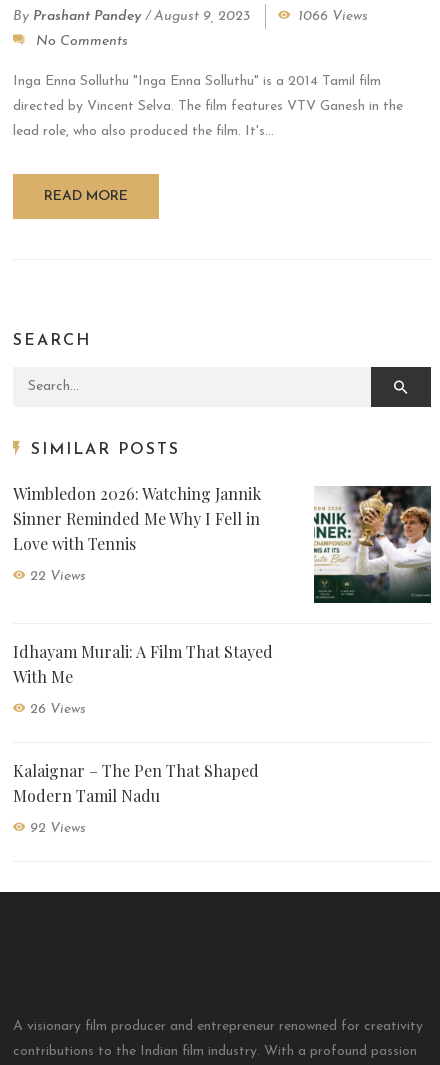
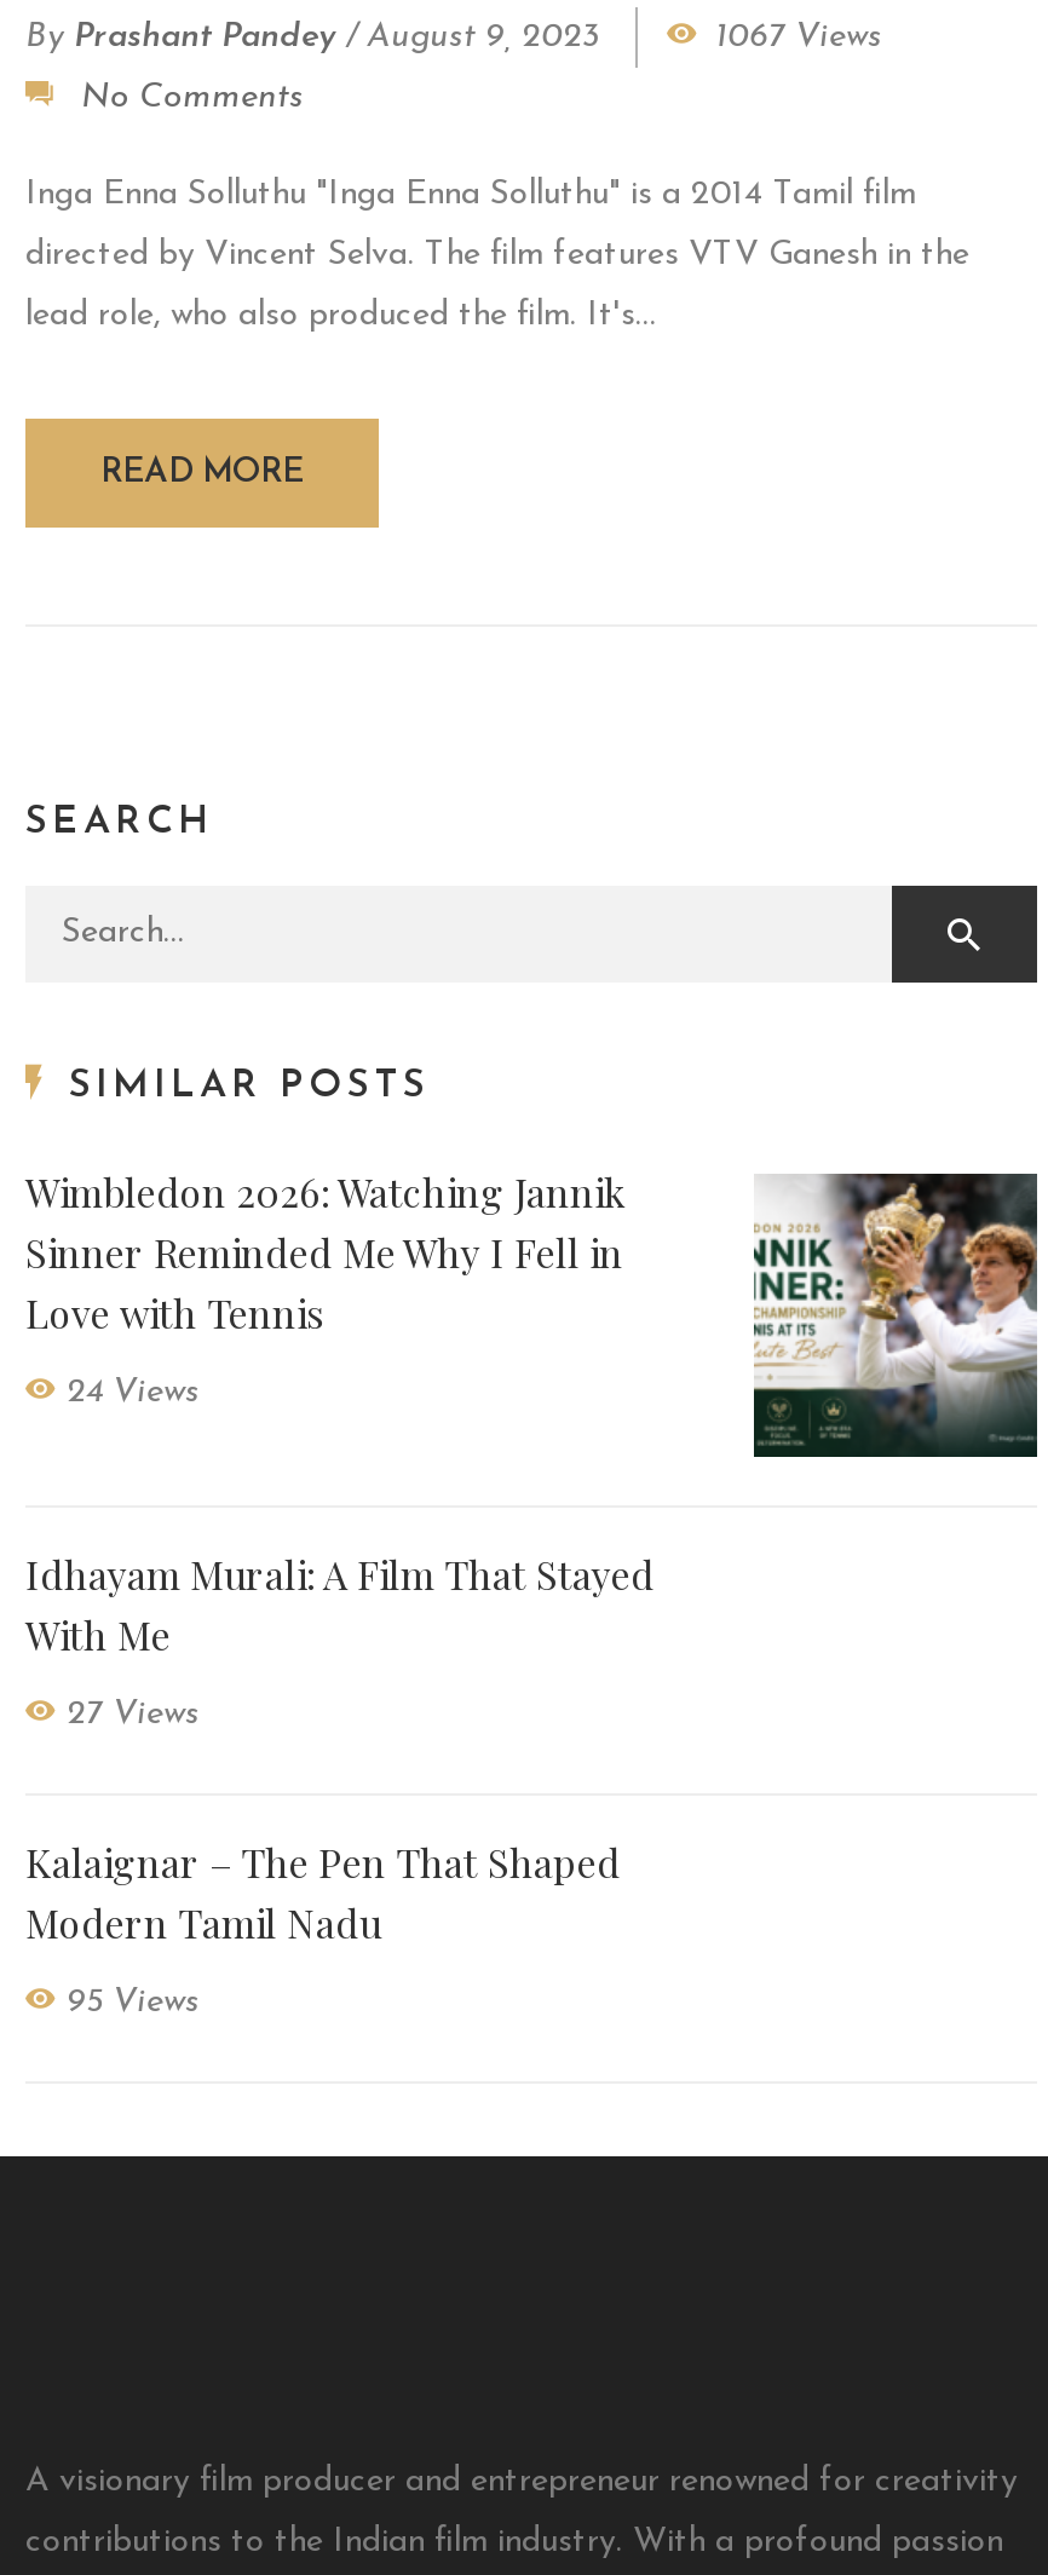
[298,9,368,24] 1066 Views -> [715,19,882,55] 1067 Views
[30,569,86,584] 22 Views -> [67,1374,200,1410] 24 Views
[30,702,86,717] 26 Views -> [67,1696,200,1733] 27 Views
[30,821,86,836] 92 Views -> [67,1984,200,2021] 95 Views

